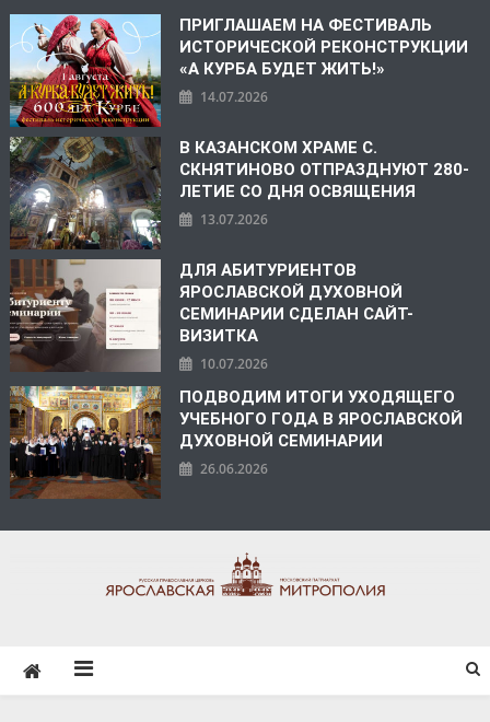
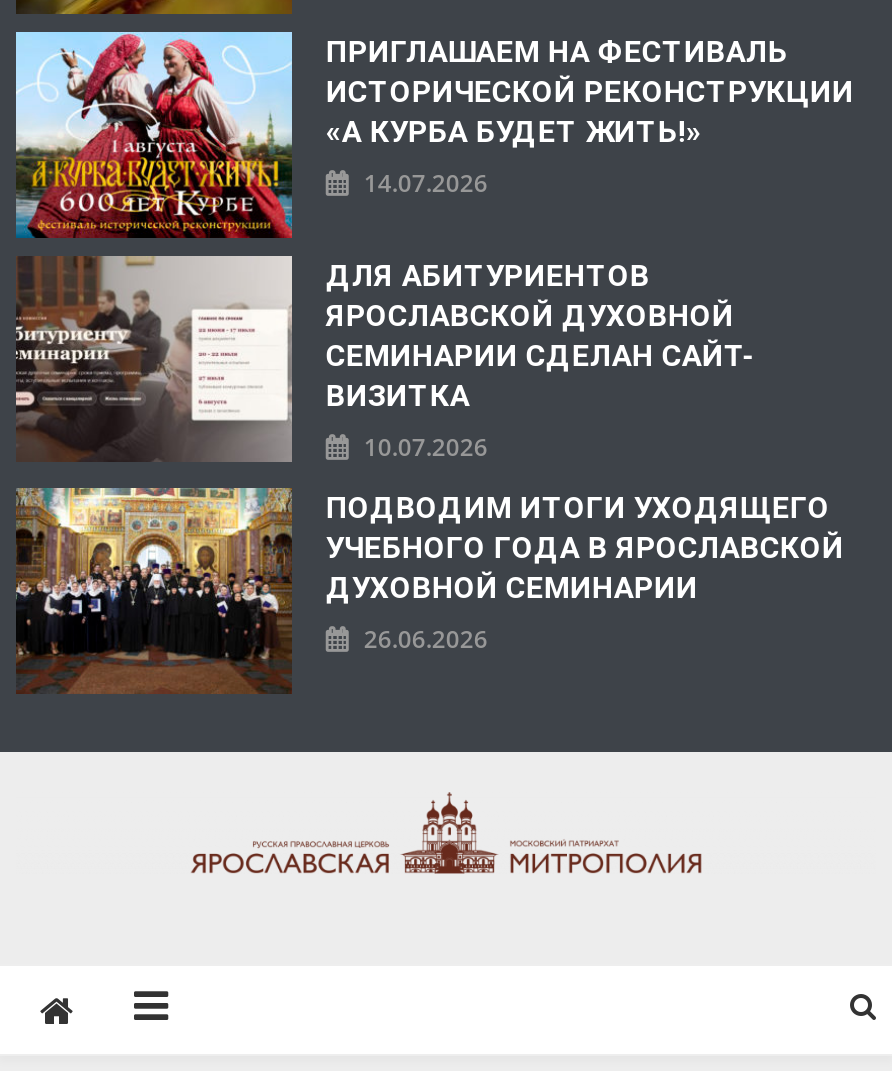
[10,137,469,249] [image] | В КАЗАНСКОМ ХРАМЕ С. | СКНЯТИНОВО ОТПРАЗДНУЮТ 280- | ЛЕТИЕ СО ДНЯ ОСВЯЩЕНИЯ | 13.07.2026 -> none

